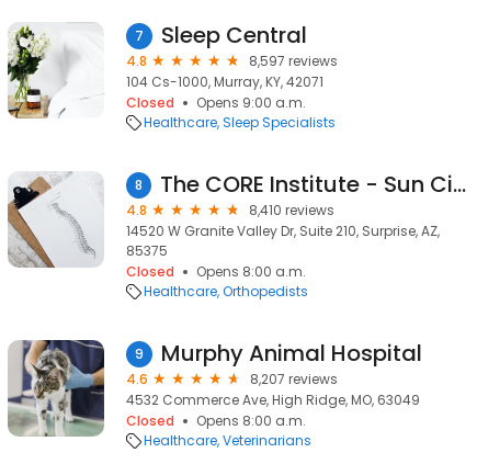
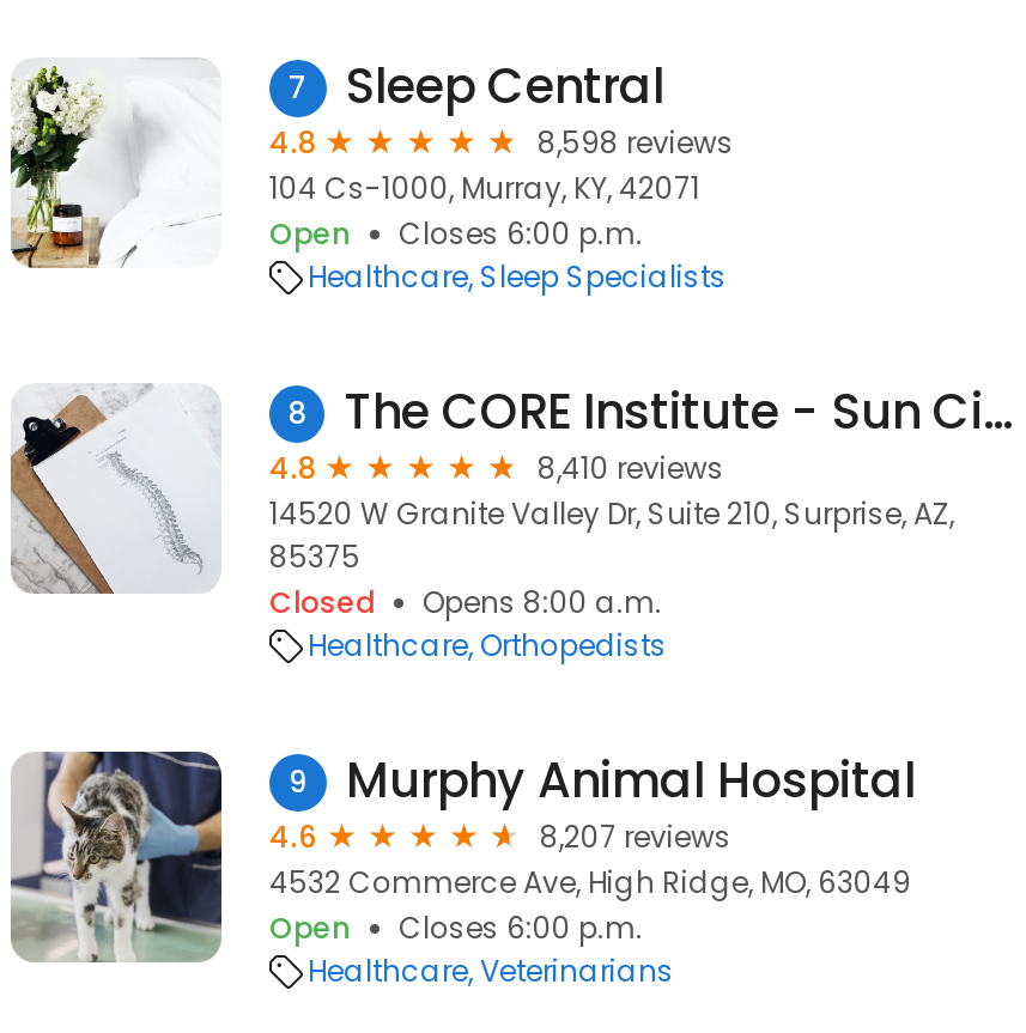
[249,52,338,70] 8,597 reviews -> [538,122,734,163] 8,598 reviews
[126,93,306,112] Closed | Opens 9:00 a.m. -> [269,213,643,254] Open | Closes 6:00 p.m.
[126,411,306,430] Closed | Opens 8:00 a.m. -> [269,907,643,948] Open | Closes 6:00 p.m.

